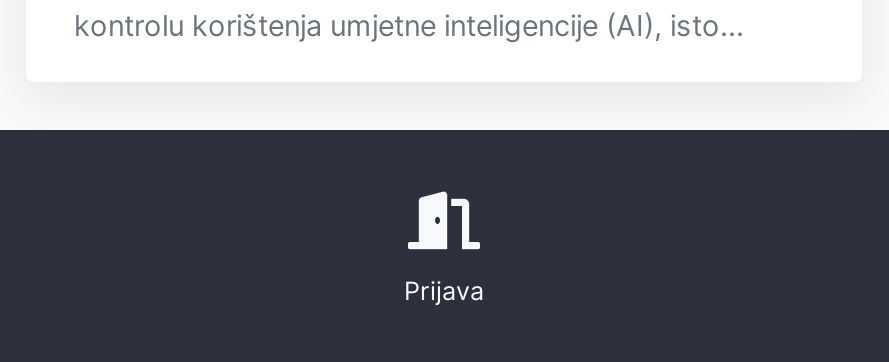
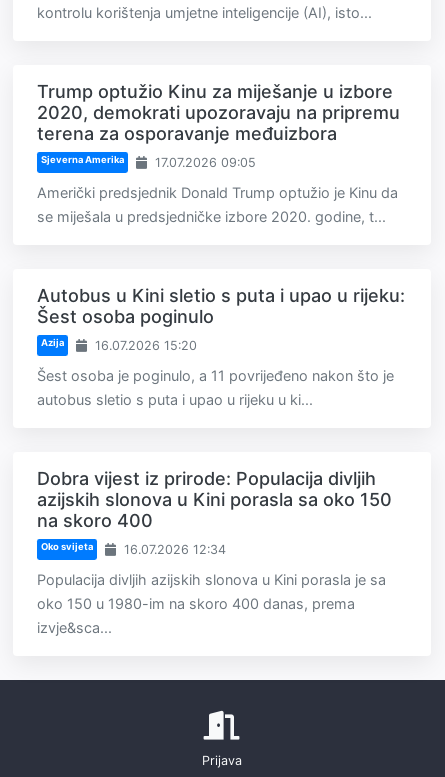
none -> [37,81,400,225] Trump optužio Kinu za miješanje u izbore | 2020, demokrati upozoravaju na pripremu | terena za osporavanje međuizbora | Sjeverna Amerika | 17.07.2026 09:05 | Američki predsjednik Donald Trump optužio je Kinu da | se miješala u predsjedničke izbore 2020. godine, t...
none -> [37,285,405,408] Autobus u Kini sletio s puta i upao u rijeku: | Šest osoba poginulo | Azija | 16.07.2026 15:20 | Šest osoba je poginulo, a 11 povrijeđeno nakon što je | autobus sletio s puta i upao u rijeku u ki...
none -> [37,468,392,636] Dobra vijest iz prirode: Populacija divljih | azijskih slonova u Kini porasla sa oko 150 | na skoro 400 | Oko svijeta | 16.07.2026 12:34 | Populacija divljih azijskih slonova u Kini porasla je sa | oko 150 u 1980-im na skoro 400 danas, prema | izvje&sca...

